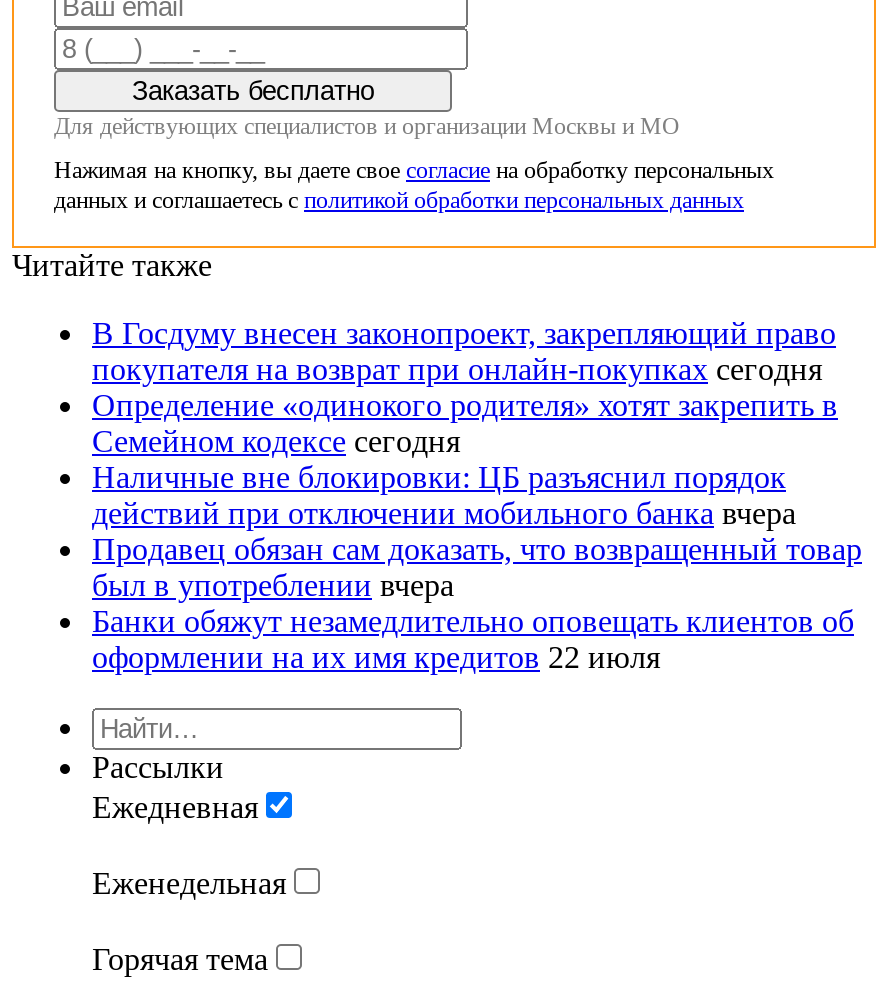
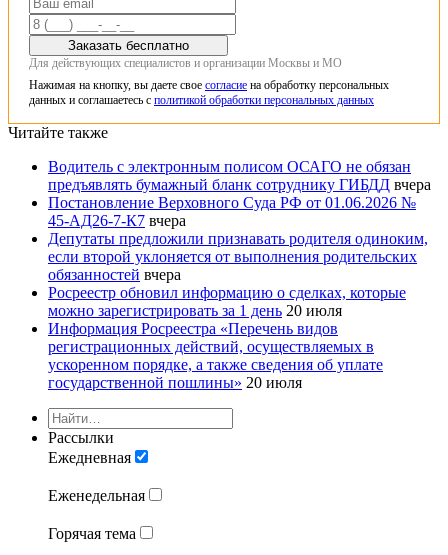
[92,316,862,674] В Госдуму внесен законопроект, закрепляющий право | покупателя на возврат при онлайн-покупках сегодня | Определение «одинокого родителя» хотят закрепить в | Семейном кодексе сегодня | Наличные вне блокировки: ЦБ разъяснил порядок | действий при отключении мобильного банка вчера | Продавец обязан сам доказать, что возвращенный товар | был в употреблении вчера | Банки обяжут незамедлительно оповещать клиентов об | оформлении на их имя кредитов 22 июля -> [48,158,431,391] Водитель с электронным полисом ОСАГО не обязан | предъявлять бумажный бланк сотруднику ГИБДД вчера | Постановление Верховного Суда РФ от 01.06.2026 № | 45-АД26-7-К7 вчера | Депутаты предложили признавать родителя одиноким, | если второй уклоняется от выполнения родительских | обязанностей вчера | Росреестр обновил информацию о сделках, которые | можно зарегистрировать за 1 день 20 июля | Информация Росреестра «Перечень видов | регистрационных действий, осуществляемых в | ускоренном порядке, а также сведения об уплате | государственной пошлины» 20 июля

